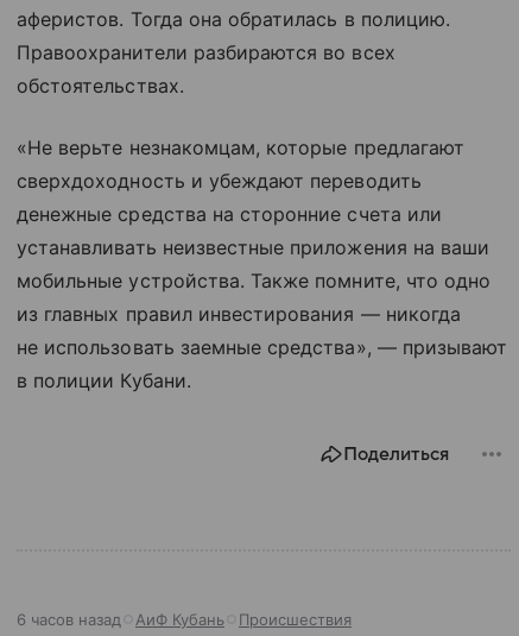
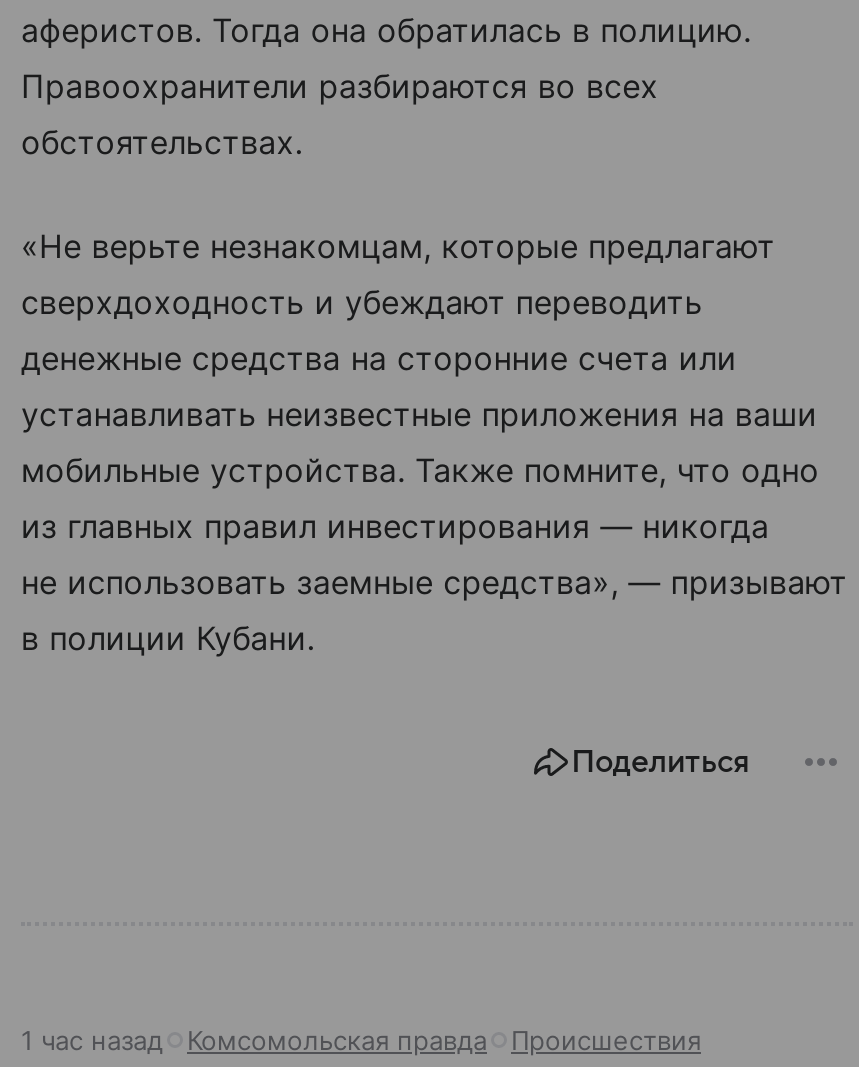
[17,609,224,629] 6 часов назад | АиФ Кубань -> [21,1023,487,1055] 1 час назад | Комсомольская правда

